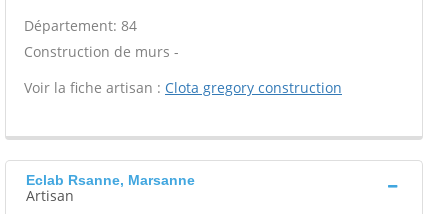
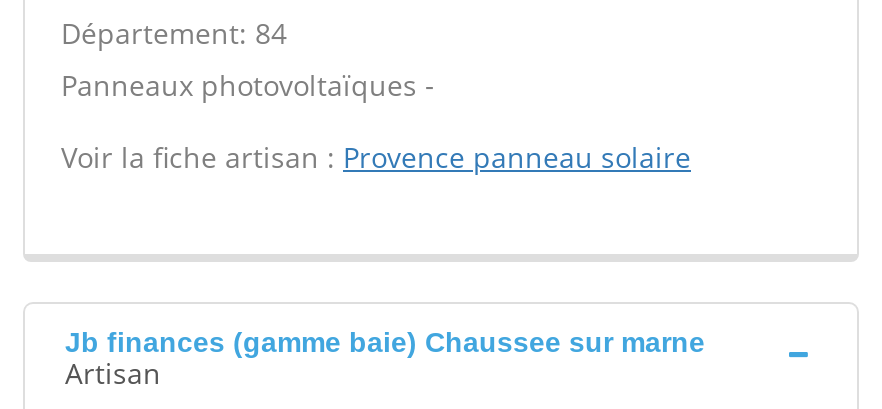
[24,42,179,61] Construction de murs - -> [61,66,435,104] Panneaux photovoltaïques -
[24,78,342,97] Voir la fiche artisan : Clota gregory construction -> [61,138,691,176] Voir la fiche artisan : Provence panneau solaire
[26,172,195,188] Eclab Rsanne, Marsanne -> [65,326,705,358] Jb finances (gamme baie) Chaussee sur marne

